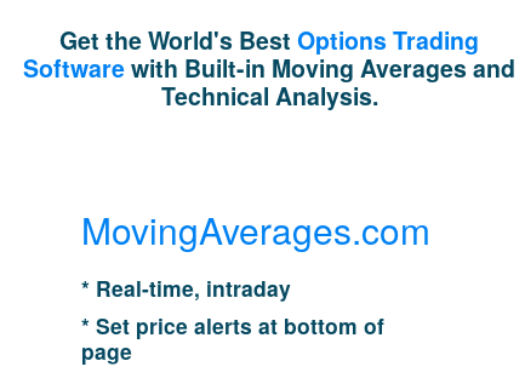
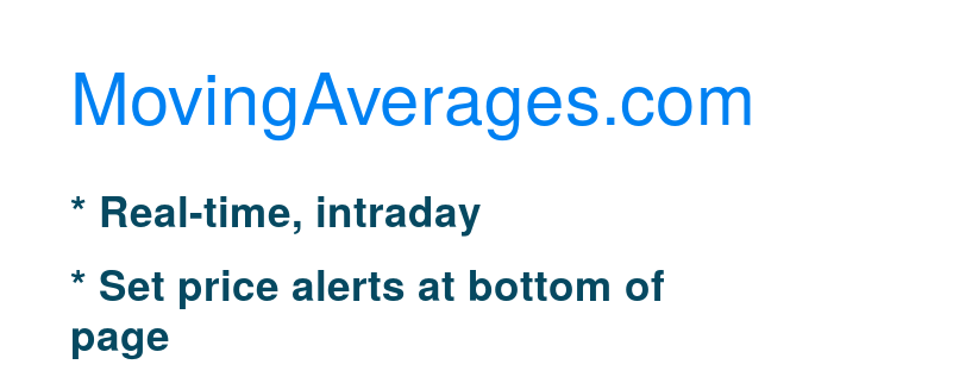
[23,23,515,113] Get the World's Best Options Trading | Software with Built-in Moving Averages and | Technical Analysis. -> none

